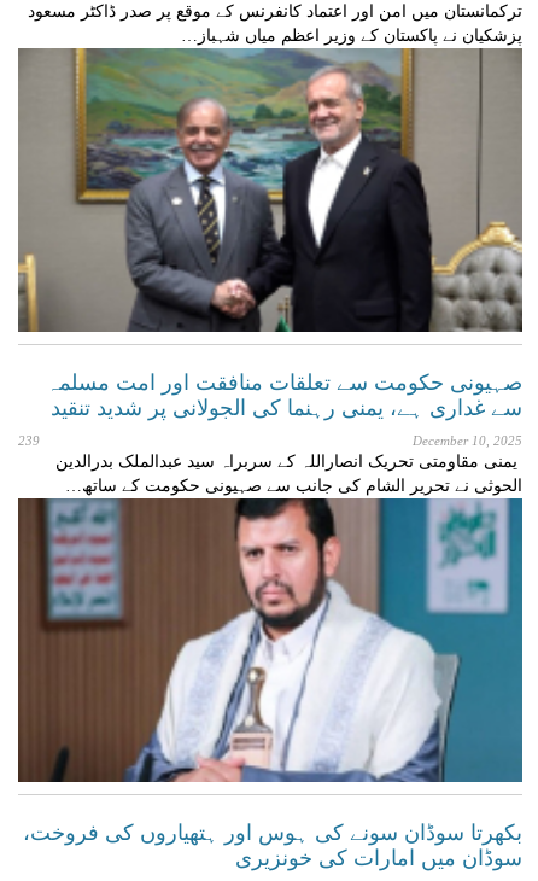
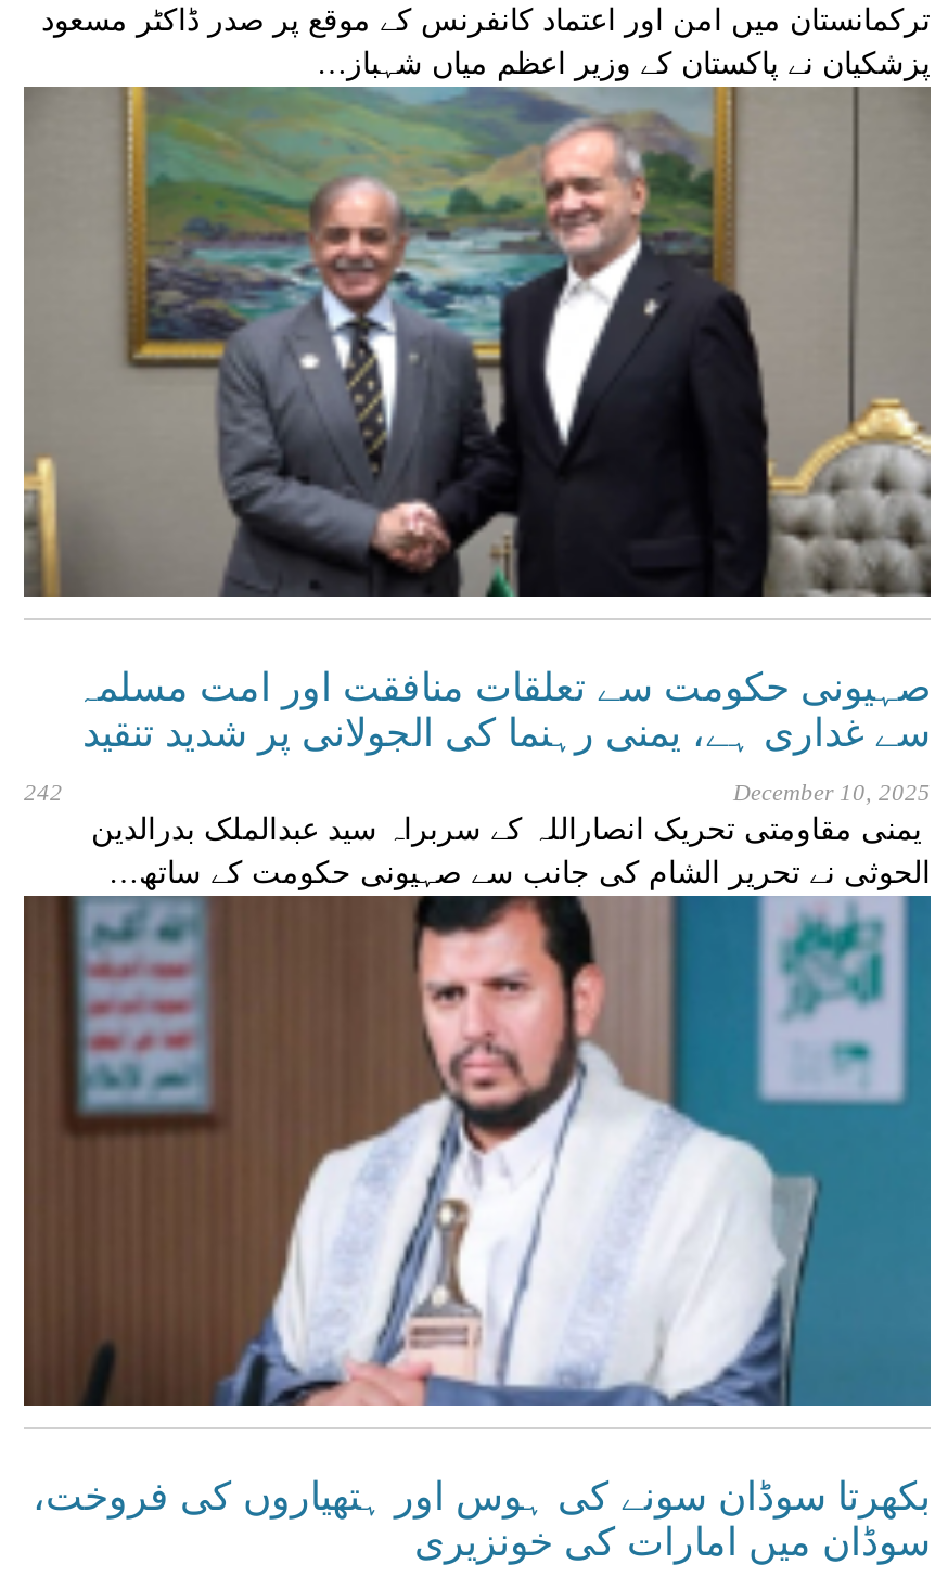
[18,433,40,448] 239 -> [24,779,63,805] 242

